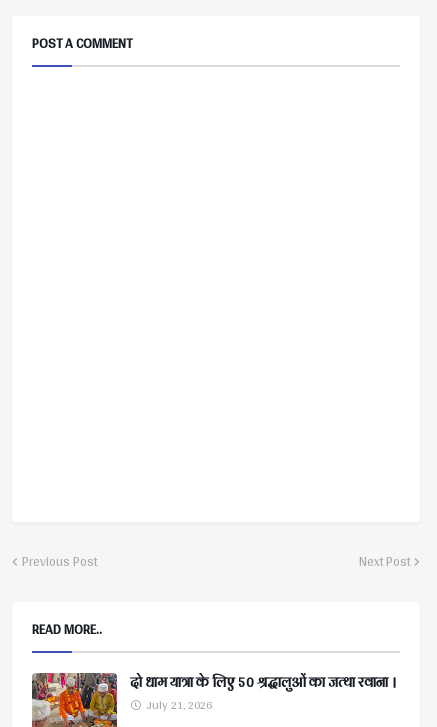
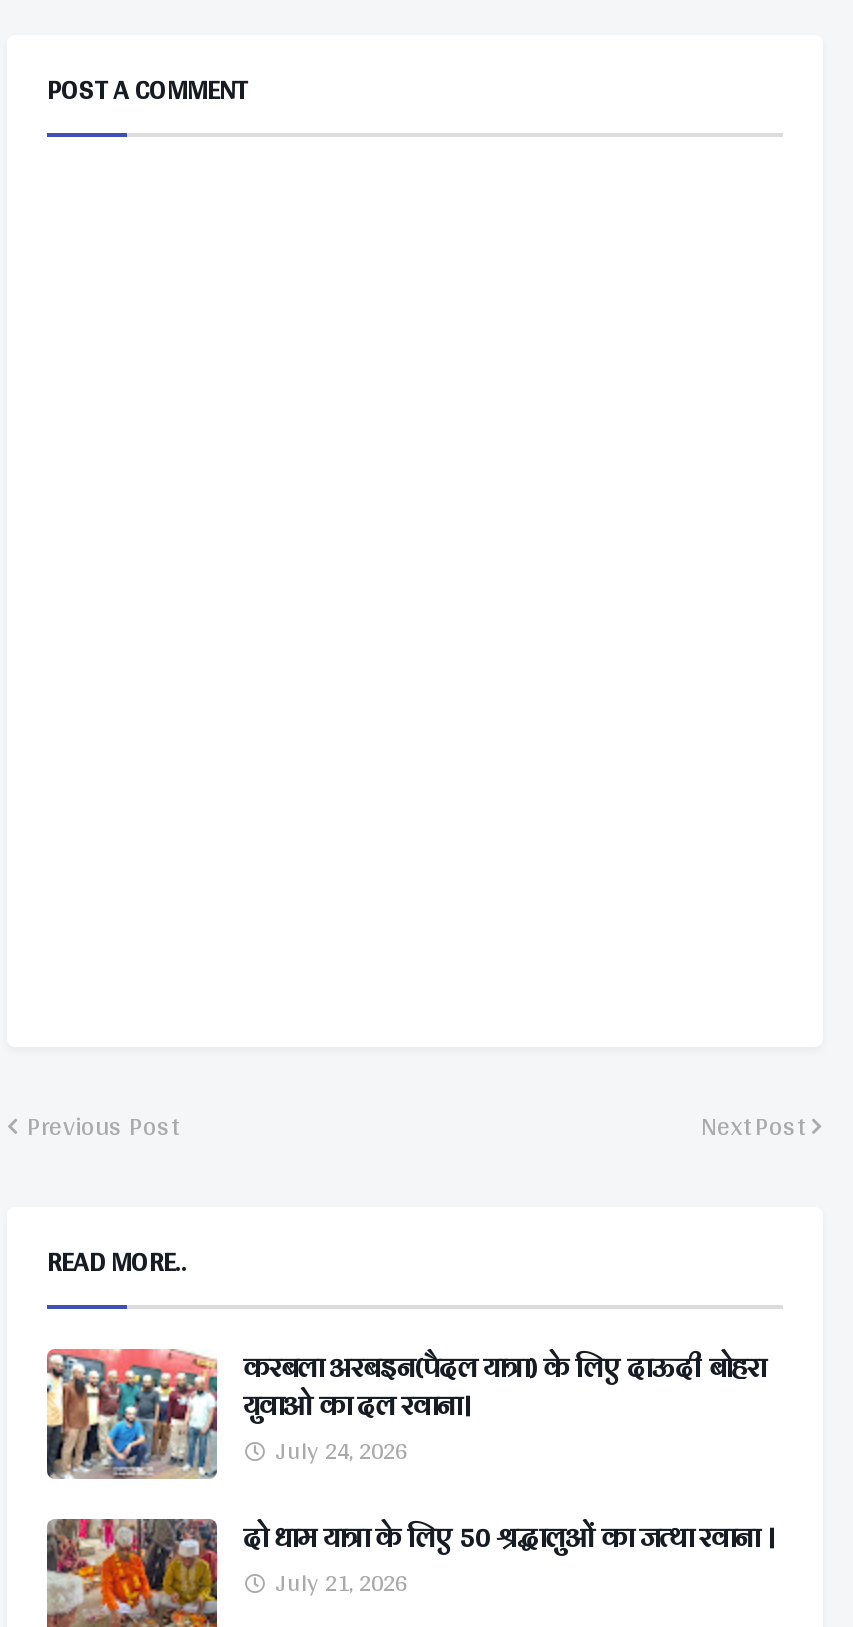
none -> [45,1341,765,1481] [image] | करबला अरबइन(पैदल यात्रा) के लिए दाऊदी बोहरा | युवाओ का दल रवाना। | July 24, 2026

